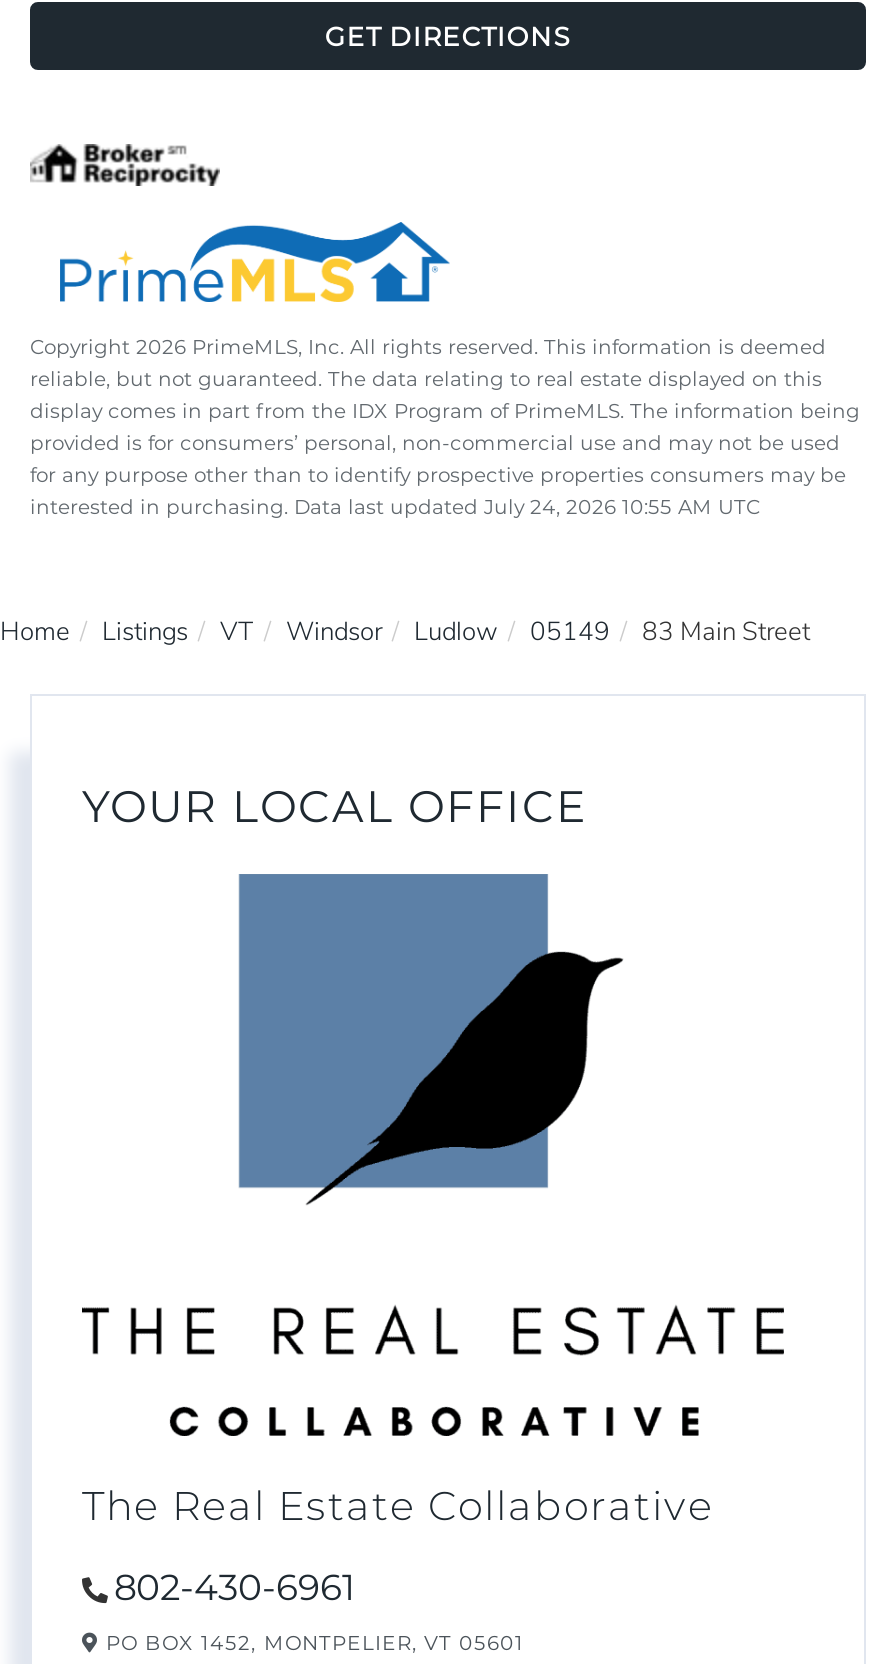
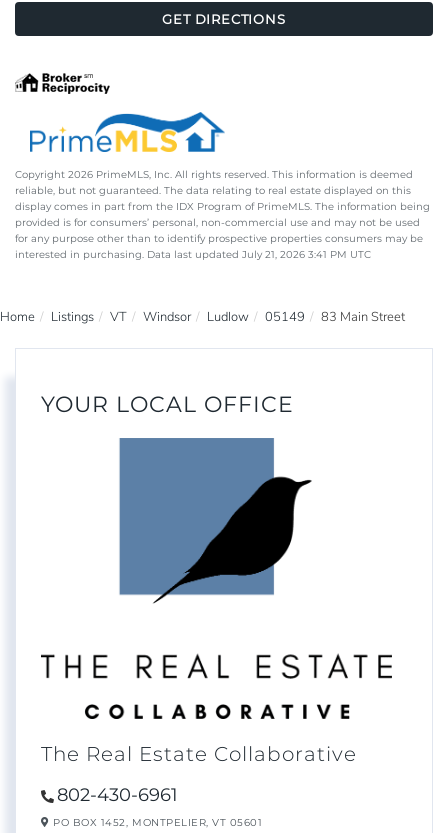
[30,495,760,521] interested in purchasing. Data last updated July 24, 2026 10:55 AM UTC -> [15,248,371,261] interested in purchasing. Data last updated July 21, 2026 3:41 PM UTC

